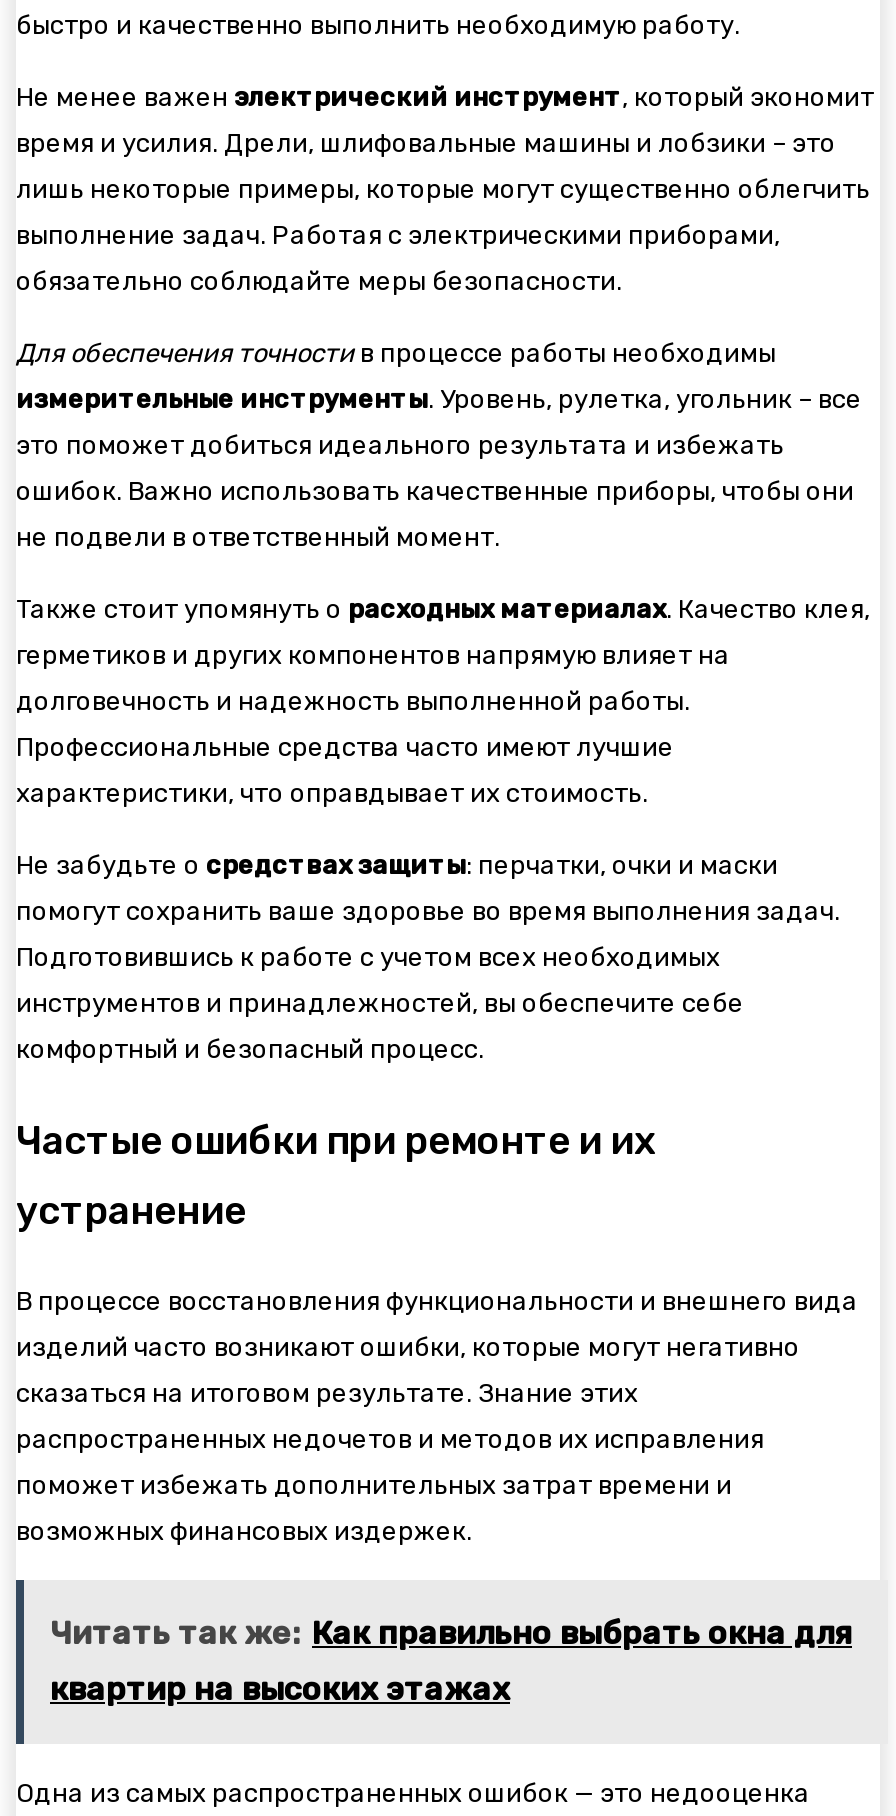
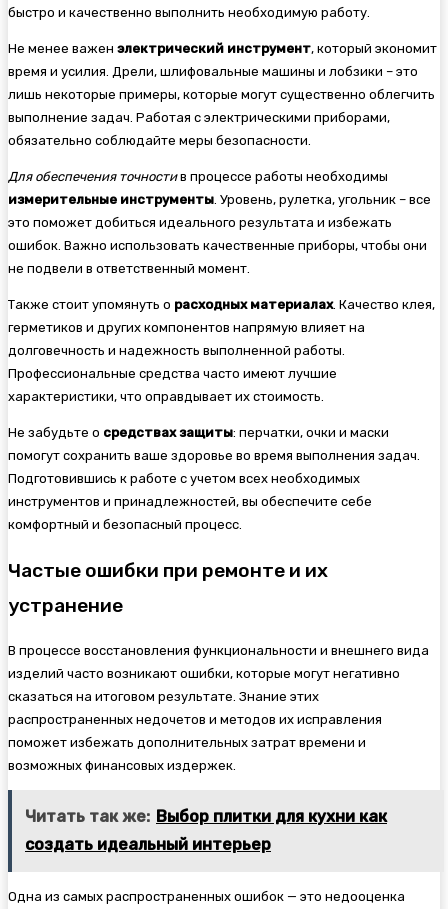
[50,1614,852,1652] Читать так же: Как правильно выбрать окна для -> [25,807,387,826] Читать так же: Выбор плитки для кухни как
[50,1670,510,1708] квартир на высоких этажах -> [25,835,271,854] создать идеальный интерьер

